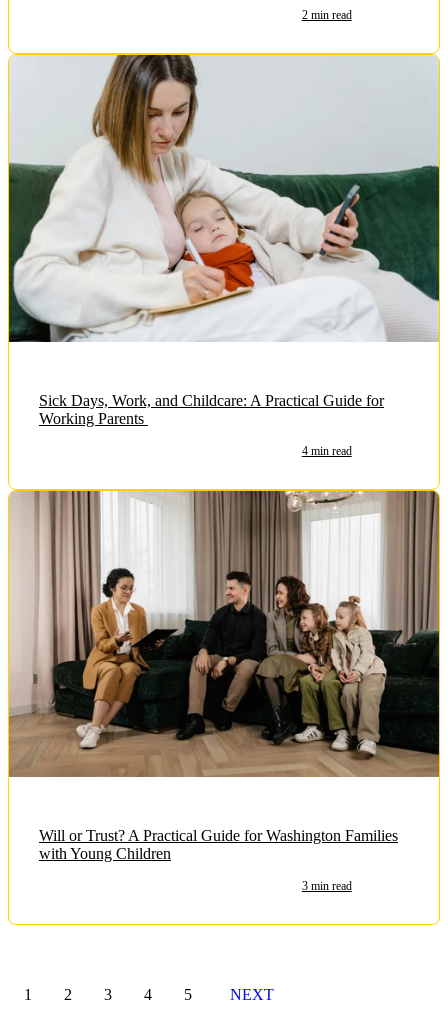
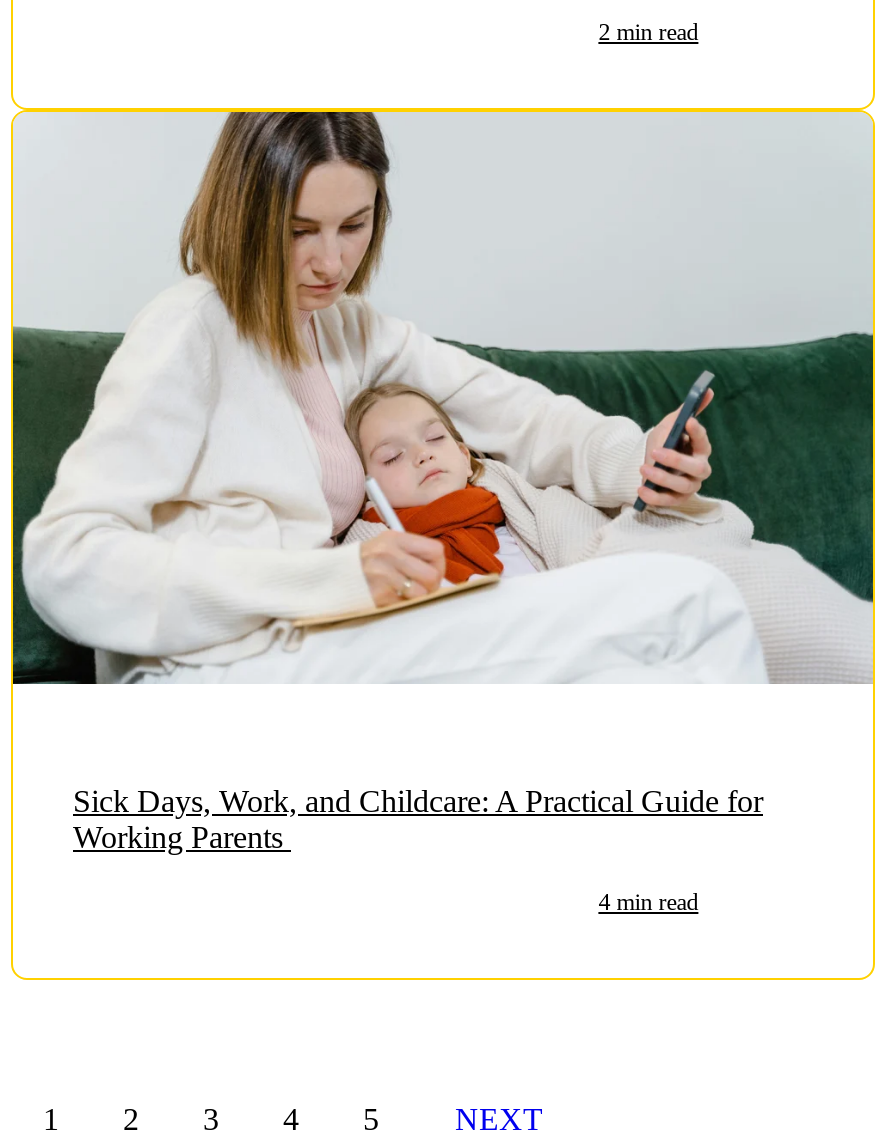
[8,490,440,778] [image] -> none
[39,827,398,893] Will or Trust? A Practical Guide for Washington Families | with Young Children | 3 min read -> none

